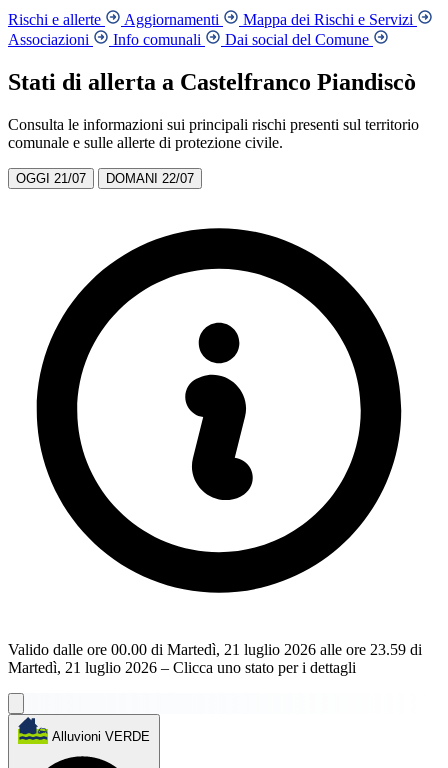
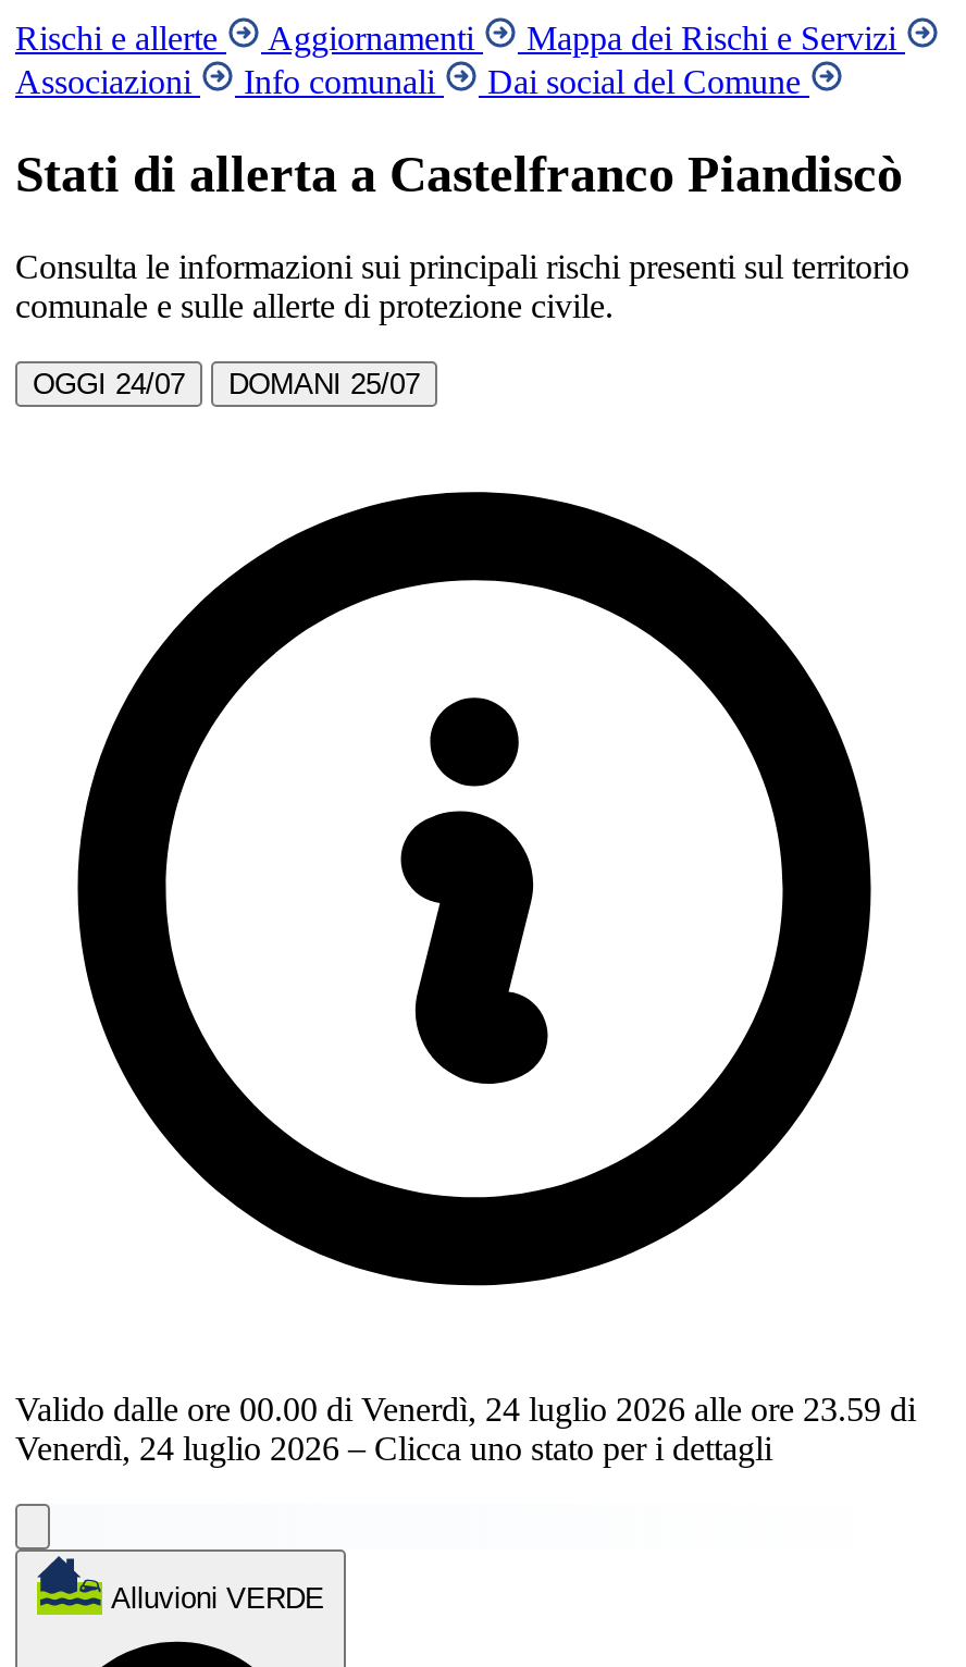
[16,171,86,186] OGGI 21/07 -> [33,367,185,400] OGGI 24/07
[106,171,194,186] DOMANI 22/07 -> [228,367,420,400] DOMANI 25/07
[8,641,422,658] Valido dalle ore 00.00 di Martedì, 21 luglio 2026 alle ore 23.59 di -> [15,1390,916,1427] Valido dalle ore 00.00 di Venerdì, 24 luglio 2026 alle ore 23.59 di
[8,659,356,676] Martedì, 21 luglio 2026 – Clicca uno stato per i dettagli -> [15,1429,772,1466] Venerdì, 24 luglio 2026 – Clicca uno stato per i dettagli

